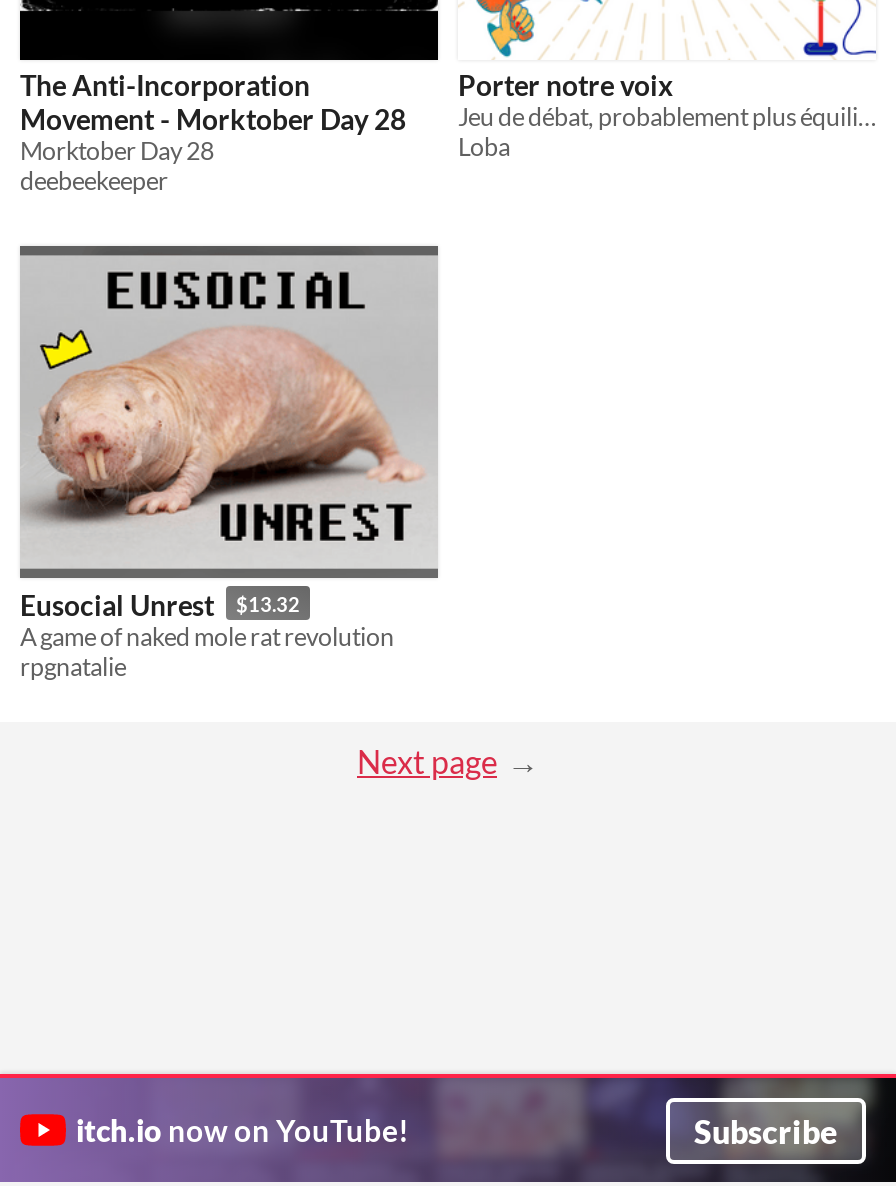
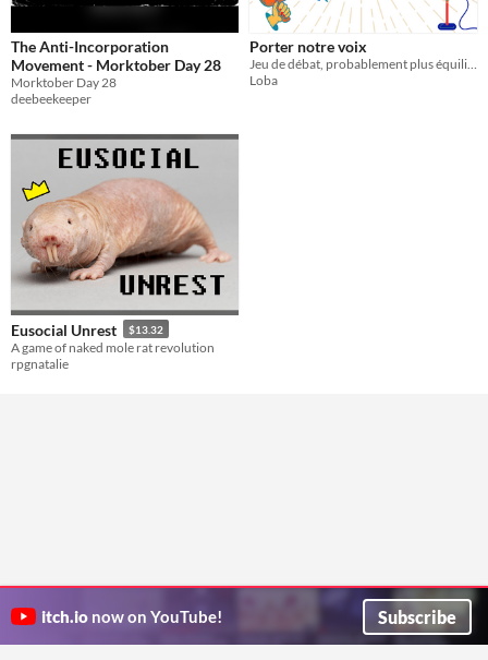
[357,742,497,780] Next page -> none

